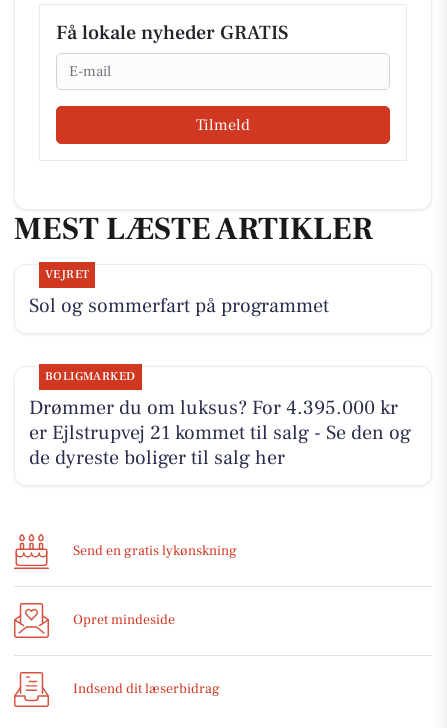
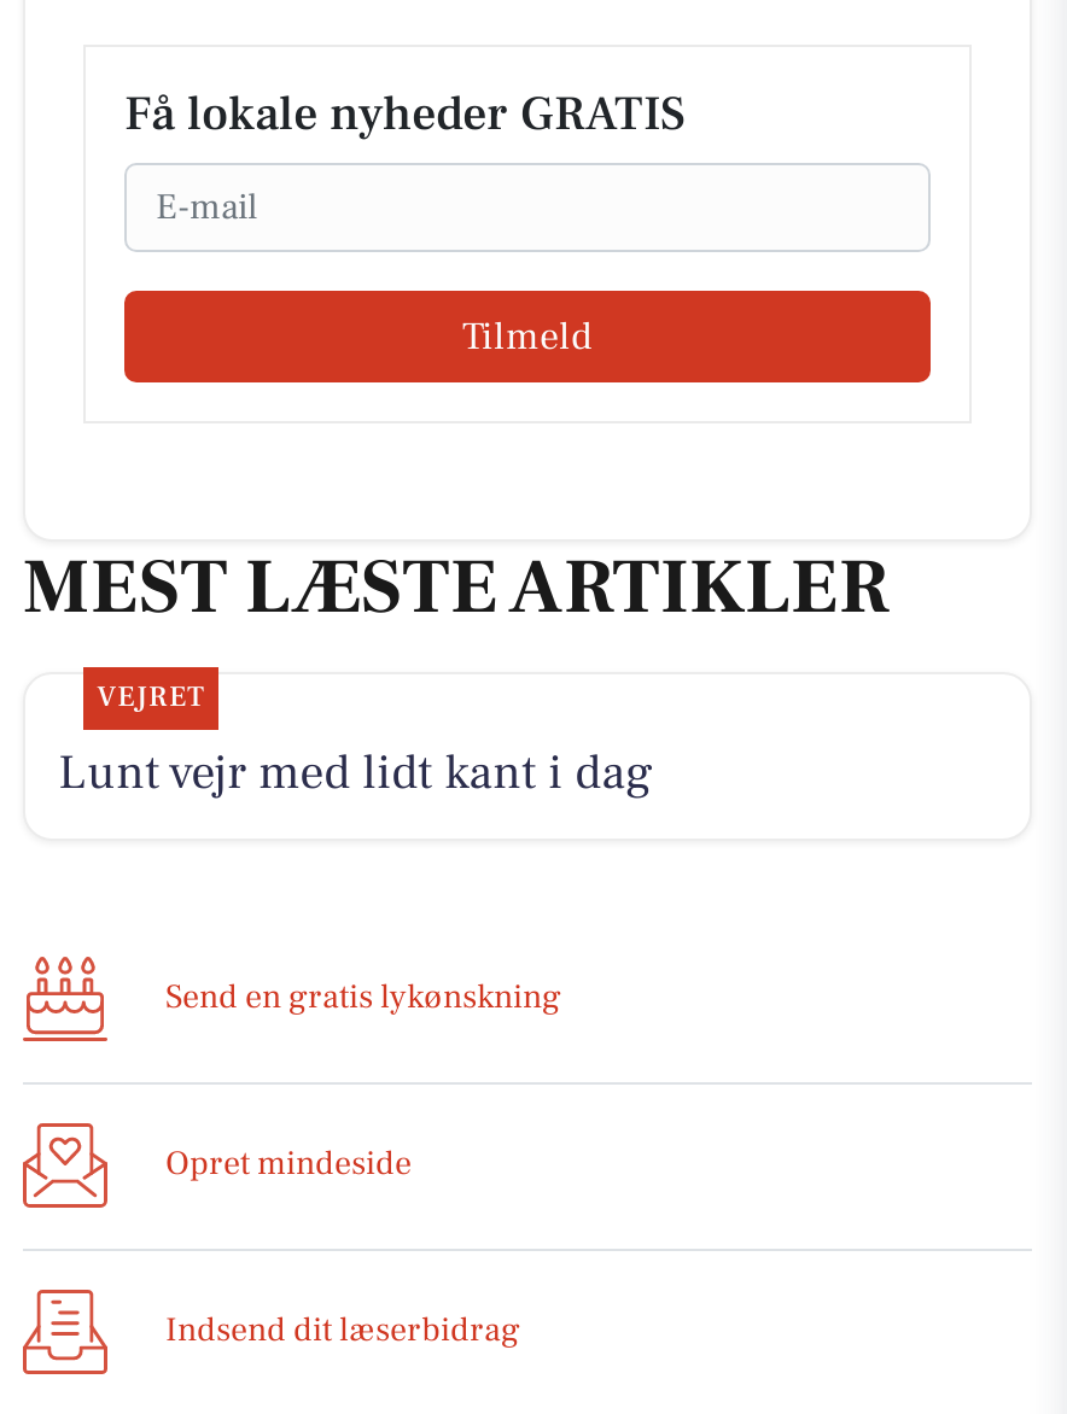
[29,293,411,471] Sol og sommerfart på programmet | BOLIGMARKED | Drømmer du om luksus? For 4.395.000 kr | er Ejlstrupvej 21 kommet til salg - Se den og | de dyreste boliger til salg her -> [58,742,652,805] Lunt vejr med lidt kant i dag

